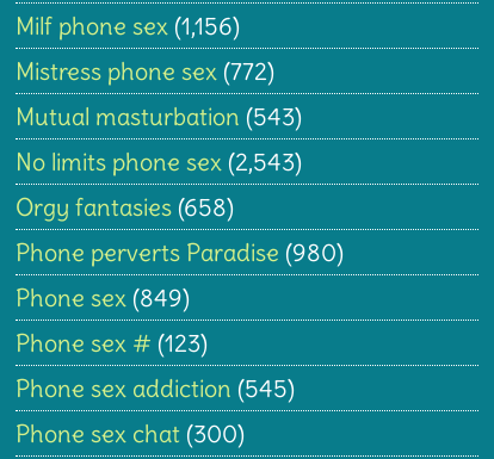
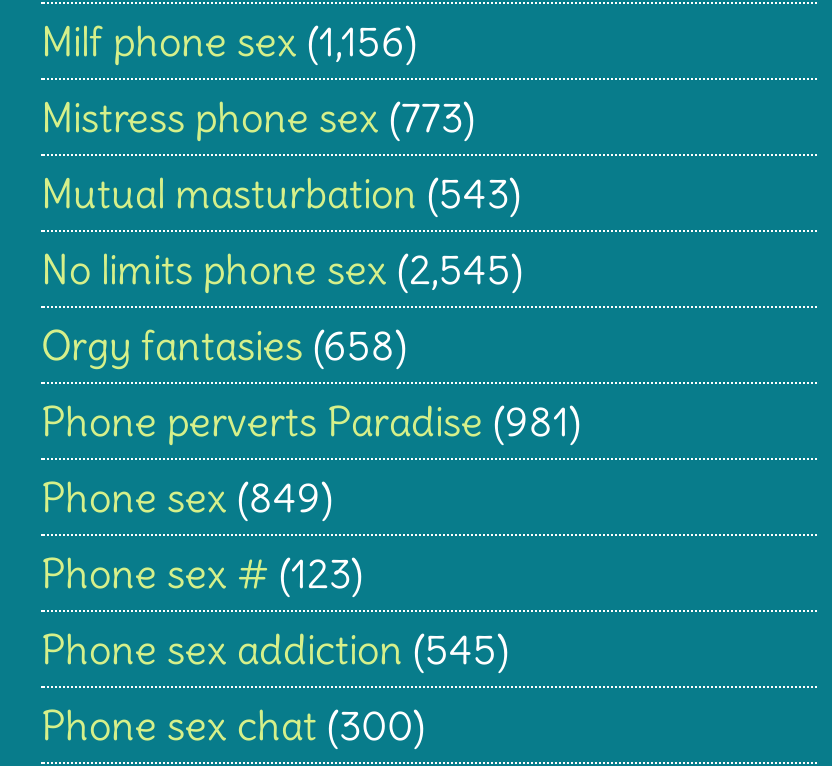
[16,56,274,86] Mistress phone sex (772) -> [41,92,475,142] Mistress phone sex (773)
[16,147,302,176] No limits phone sex (2,543) -> [41,244,523,294] No limits phone sex (2,545)
[16,237,344,267] Phone perverts Paradise (980) -> [41,396,581,446] Phone perverts Paradise (981)

